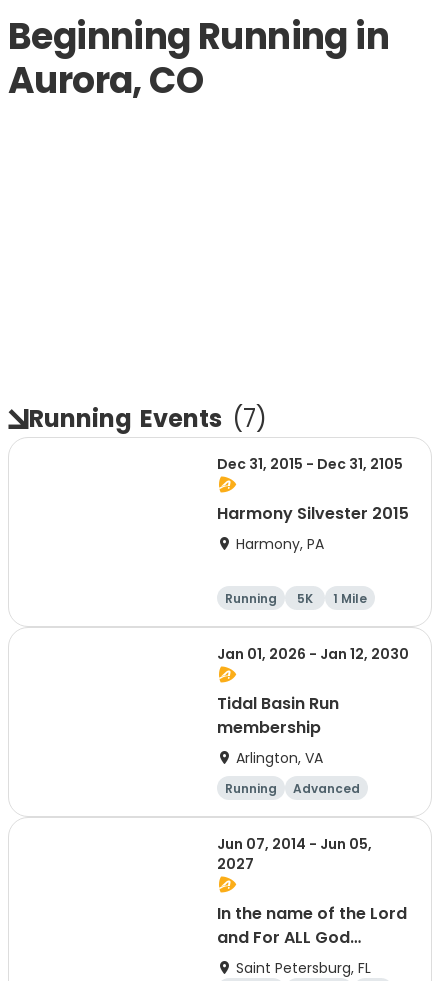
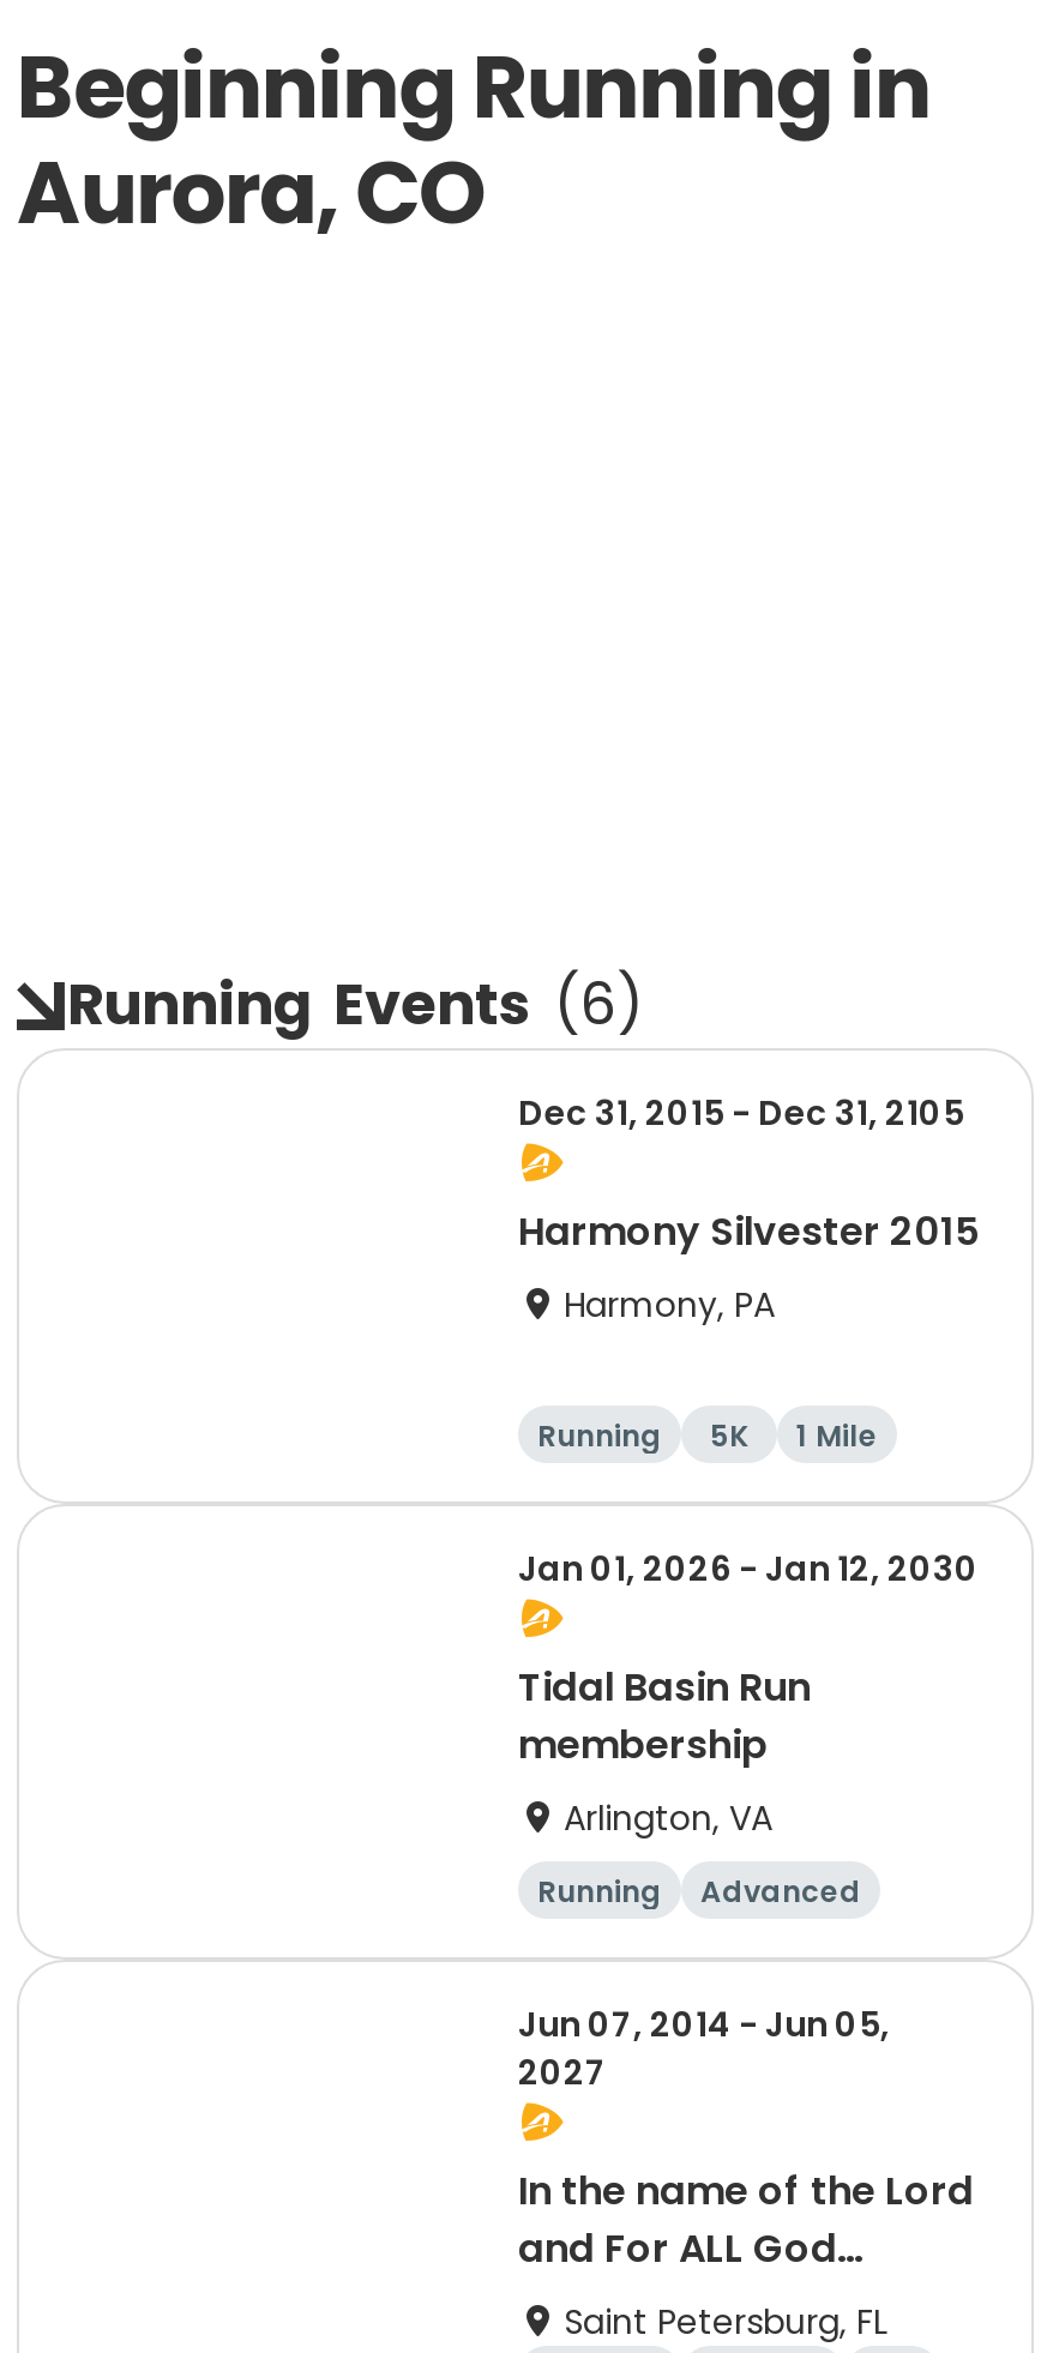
[29,402,267,435] Running Events (7) -> [67,964,643,1043] Running Events (6)

